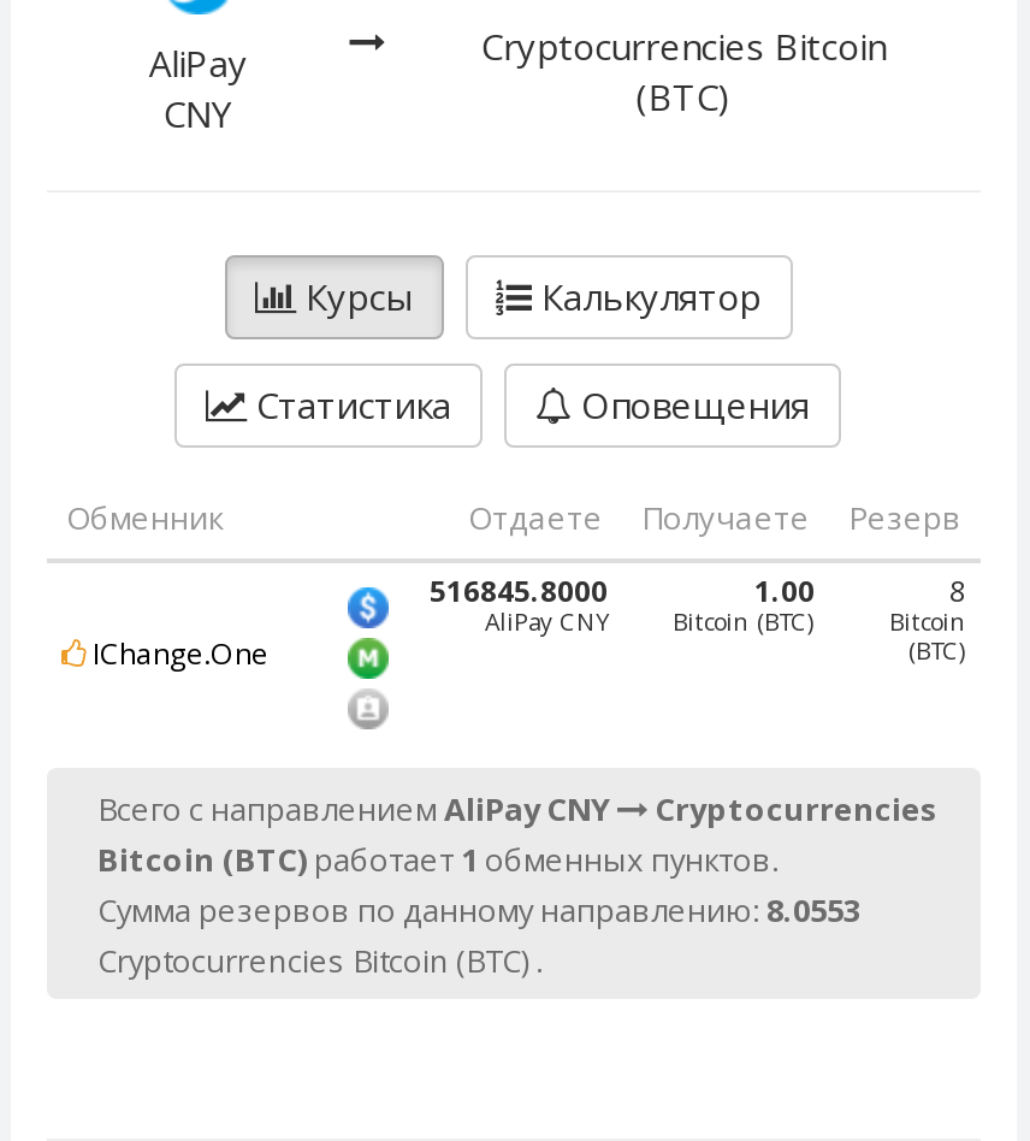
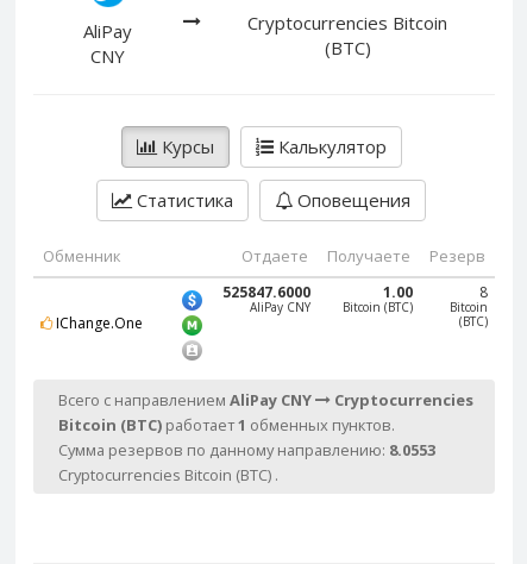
[430,571,608,612] 516845.8000 -> [222,282,310,303] 525847.6000

